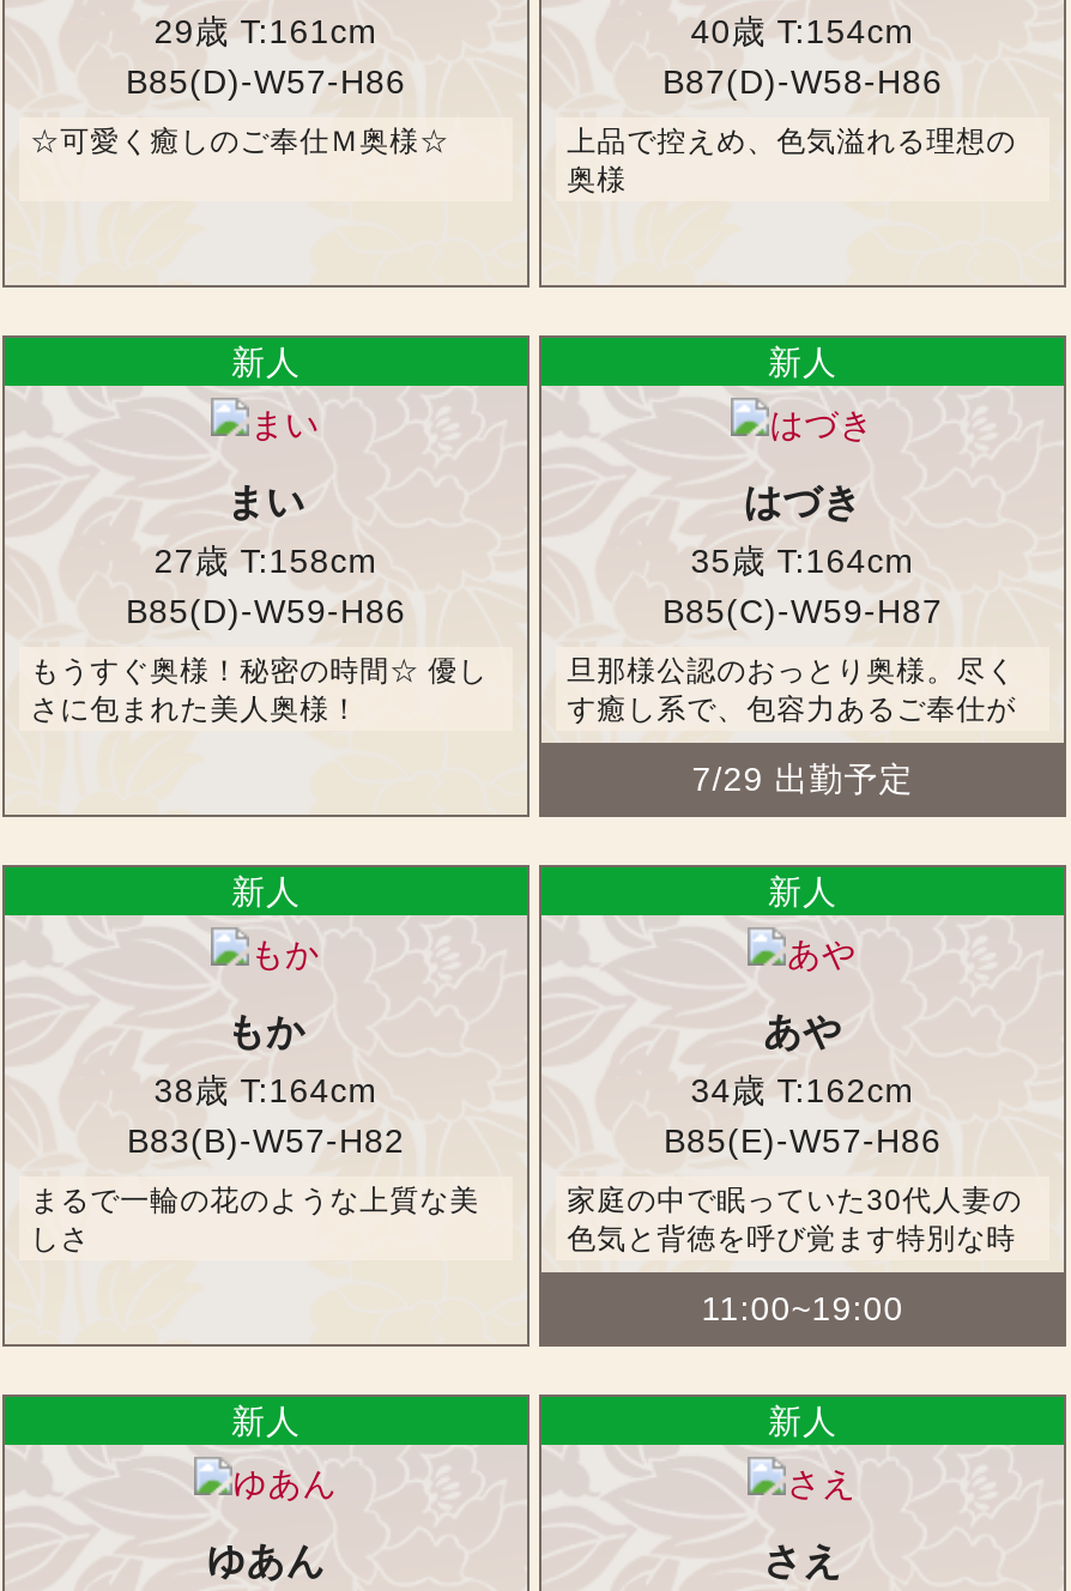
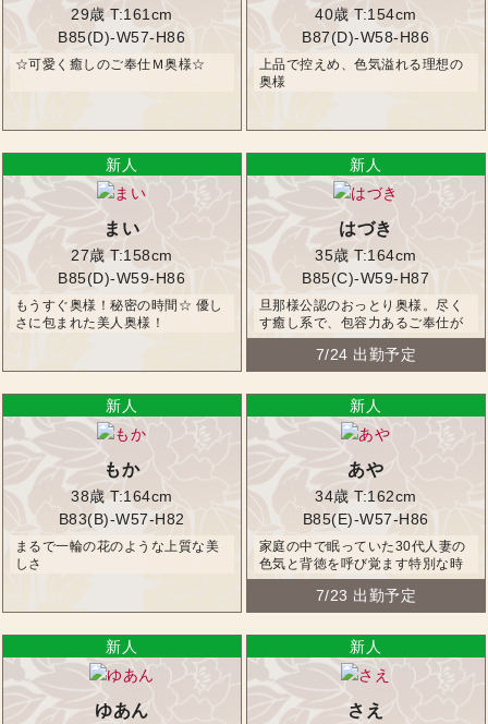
[692,760,913,798] 7/29 出勤予定 -> [316,346,416,363] 7/24 出勤予定
[701,1289,904,1327] 11:00~19:00 -> [316,587,416,604] 7/23 出勤予定

